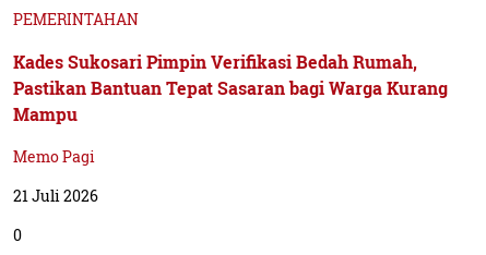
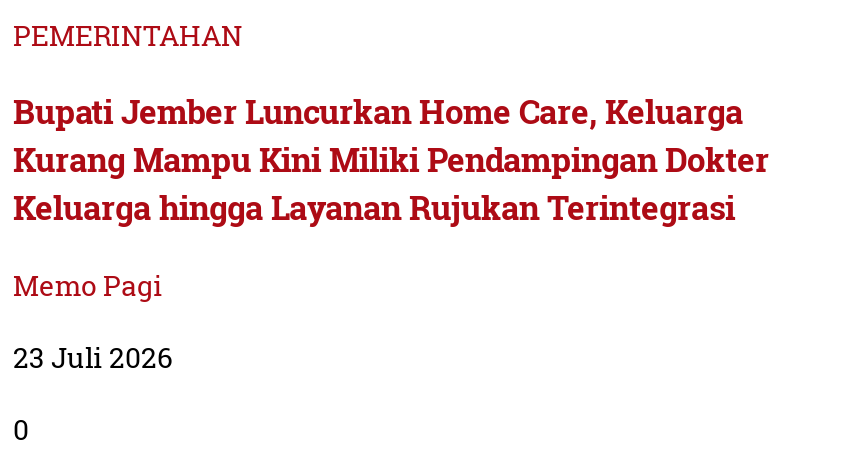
[13,50,448,125] Kades Sukosari Pimpin Verifikasi Bedah Rumah, | Pastikan Bantuan Tepat Sasaran bagi Warga Kurang | Mampu -> [13,90,769,228] Bupati Jember Luncurkan Home Care, Keluarga | Kurang Mampu Kini Miliki Pendampingan Dokter | Keluarga hingga Layanan Rujukan Terintegrasi
[13,185,98,206] 21 Juli 2026 -> [13,338,173,376] 23 Juli 2026

